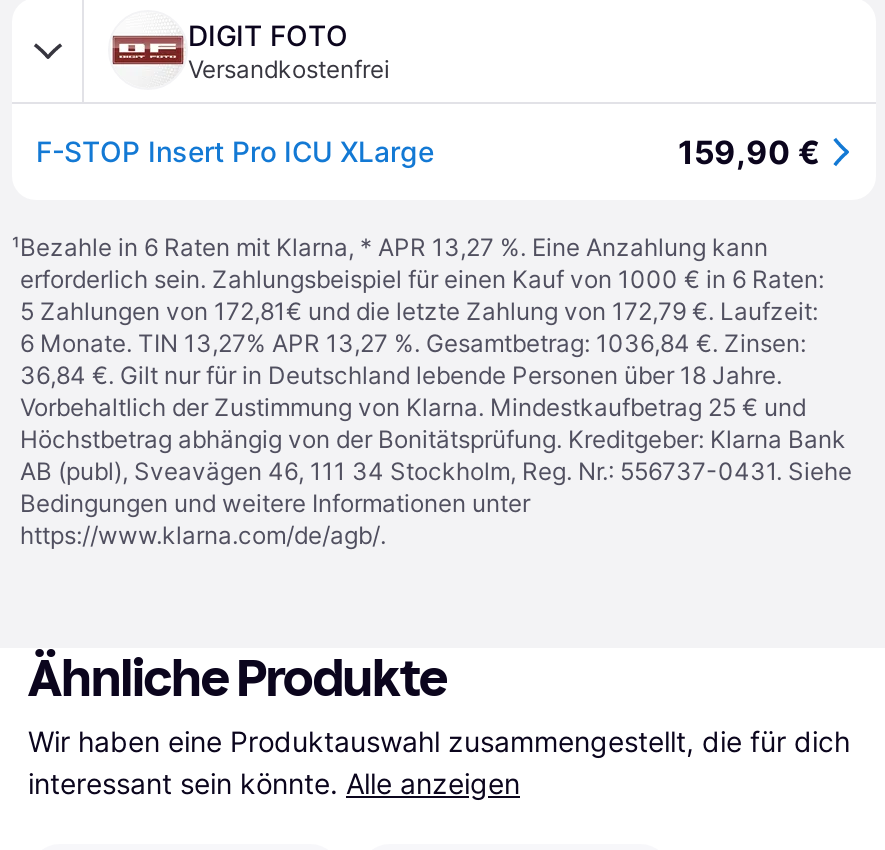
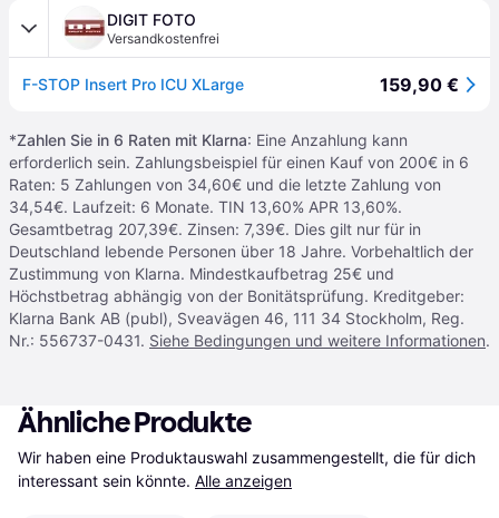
[12,232,852,550] ¹Bezahle in 6 Raten mit Klarna, * APR 13,27 %. Eine Anzahlung kann | erforderlich sein. Zahlungsbeispiel für einen Kauf von 1000 € in 6 Raten: | 5 Zahlungen von 172,81€ und die letzte Zahlung von 172,79 €. Laufzeit: | 6 Monate. TIN 13,27% APR 13,27 %. Gesamtbetrag: 1036,84 €. Zinsen: | 36,84 €. Gilt nur für in Deutschland lebende Personen über 18 Jahre. | Vorbehaltlich der Zustimmung von Klarna. Mindestkaufbetrag 25 € und | Höchstbetrag abhängig von der Bonitätsprüfung. Kreditgeber: Klarna Bank | AB (publ), Sveavägen 46, 111 34 Stockholm, Reg. Nr.: 556737-0431. Siehe | Bedingungen und weitere Informationen unter | https://www.klarna.com/de/agb/. -> [9,130,490,350] *Zahlen Sie in 6 Raten mit Klarna: Eine Anzahlung kann | erforderlich sein. Zahlungsbeispiel für einen Kauf von 200€ in 6 | Raten: 5 Zahlungen von 34,60€ und die letzte Zahlung von | 34,54€. Laufzeit: 6 Monate. TIN 13,60% APR 13,60%. | Gesamtbetrag 207,39€. Zinsen: 7,39€. Dies gilt nur für in | Deutschland lebende Personen über 18 Jahre. Vorbehaltlich der | Zustimmung von Klarna. Mindestkaufbetrag 25€ und | Höchstbetrag abhängig von der Bonitätsprüfung. Kreditgeber: | Klarna Bank AB (publ), Sveavägen 46, 111 34 Stockholm, Reg. | Nr.: 556737-0431. Siehe Bedingungen und weitere Informationen.

